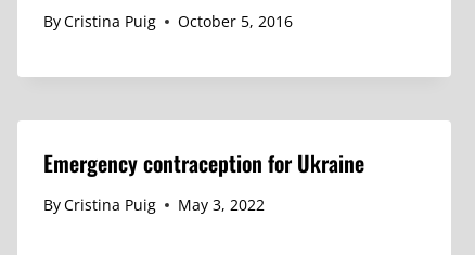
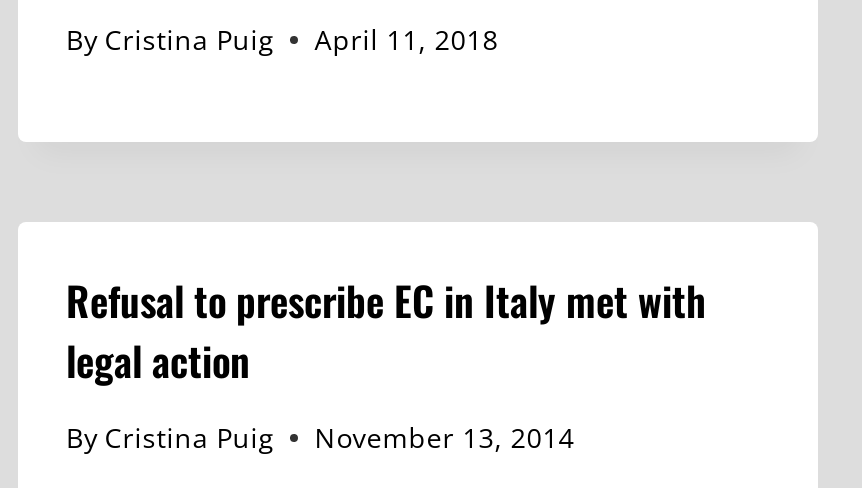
[43,11,293,32] By Cristina Puig October 5, 2016 -> [66,21,498,59] By Cristina Puig April 11, 2018
[43,147,364,179] Emergency contraception for Ukraine -> [66,271,706,391] Refusal to prescribe EC in Italy met with | legal action
[43,194,265,215] By Cristina Puig May 3, 2022 -> [66,418,574,456] By Cristina Puig November 13, 2014

